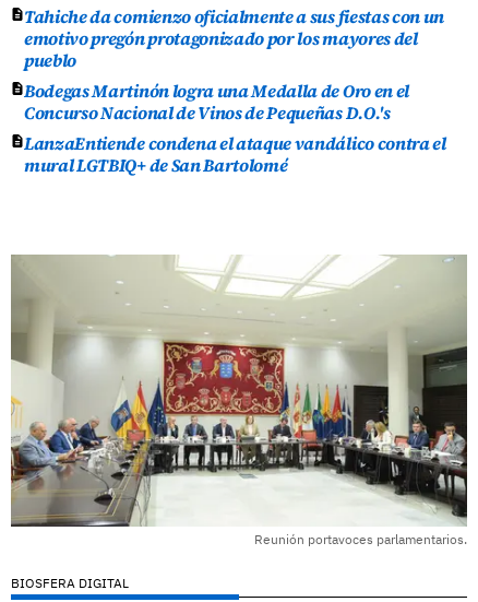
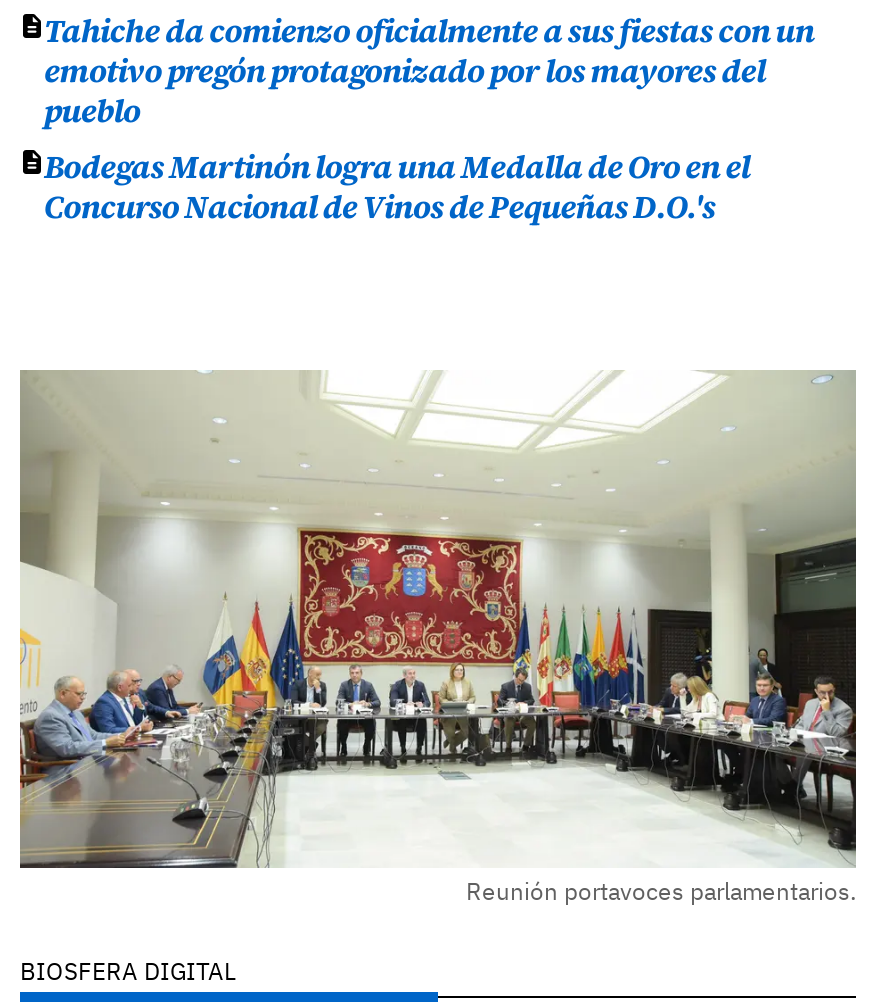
[24,131,446,177] LanzaEntiende condena el ataque vandálico contra el | mural LGTBIQ+ de San Bartolomé -> none

